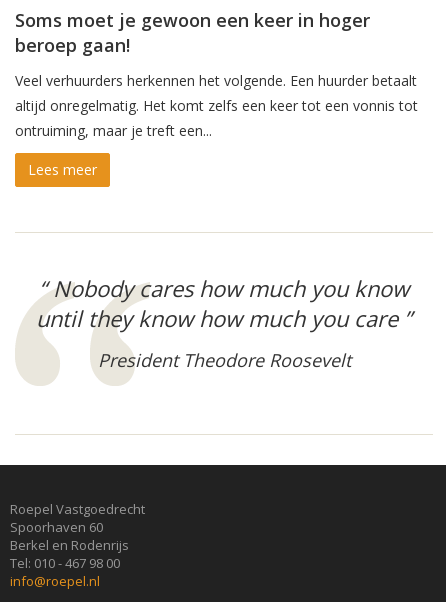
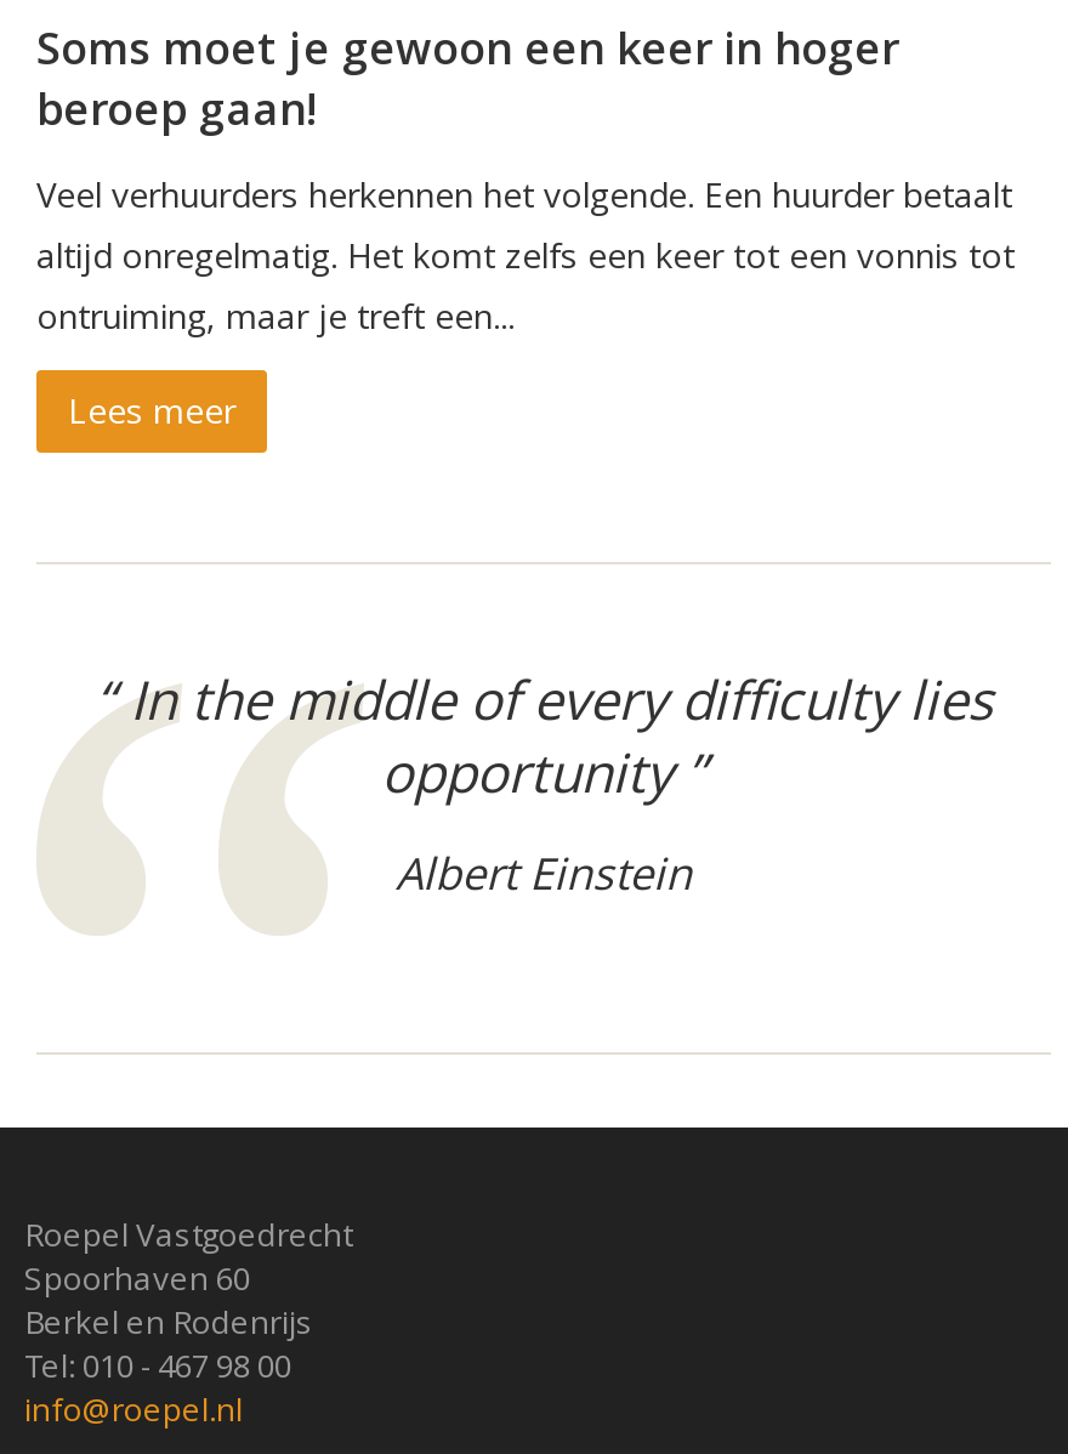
[36,273,409,333] Nobody cares how much you know | until they know how much you care -> [115,661,992,807] In the middle of every difficulty lies | opportunity
[97,348,350,372] President Theodore Roosevelt -> [396,844,692,902] Albert Einstein

